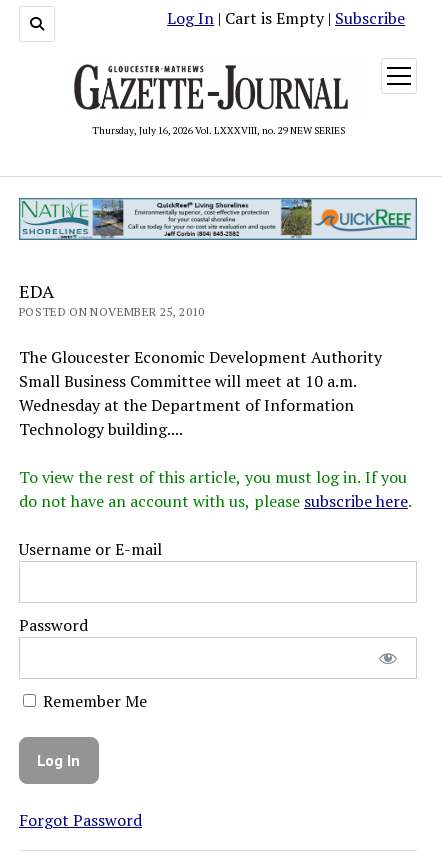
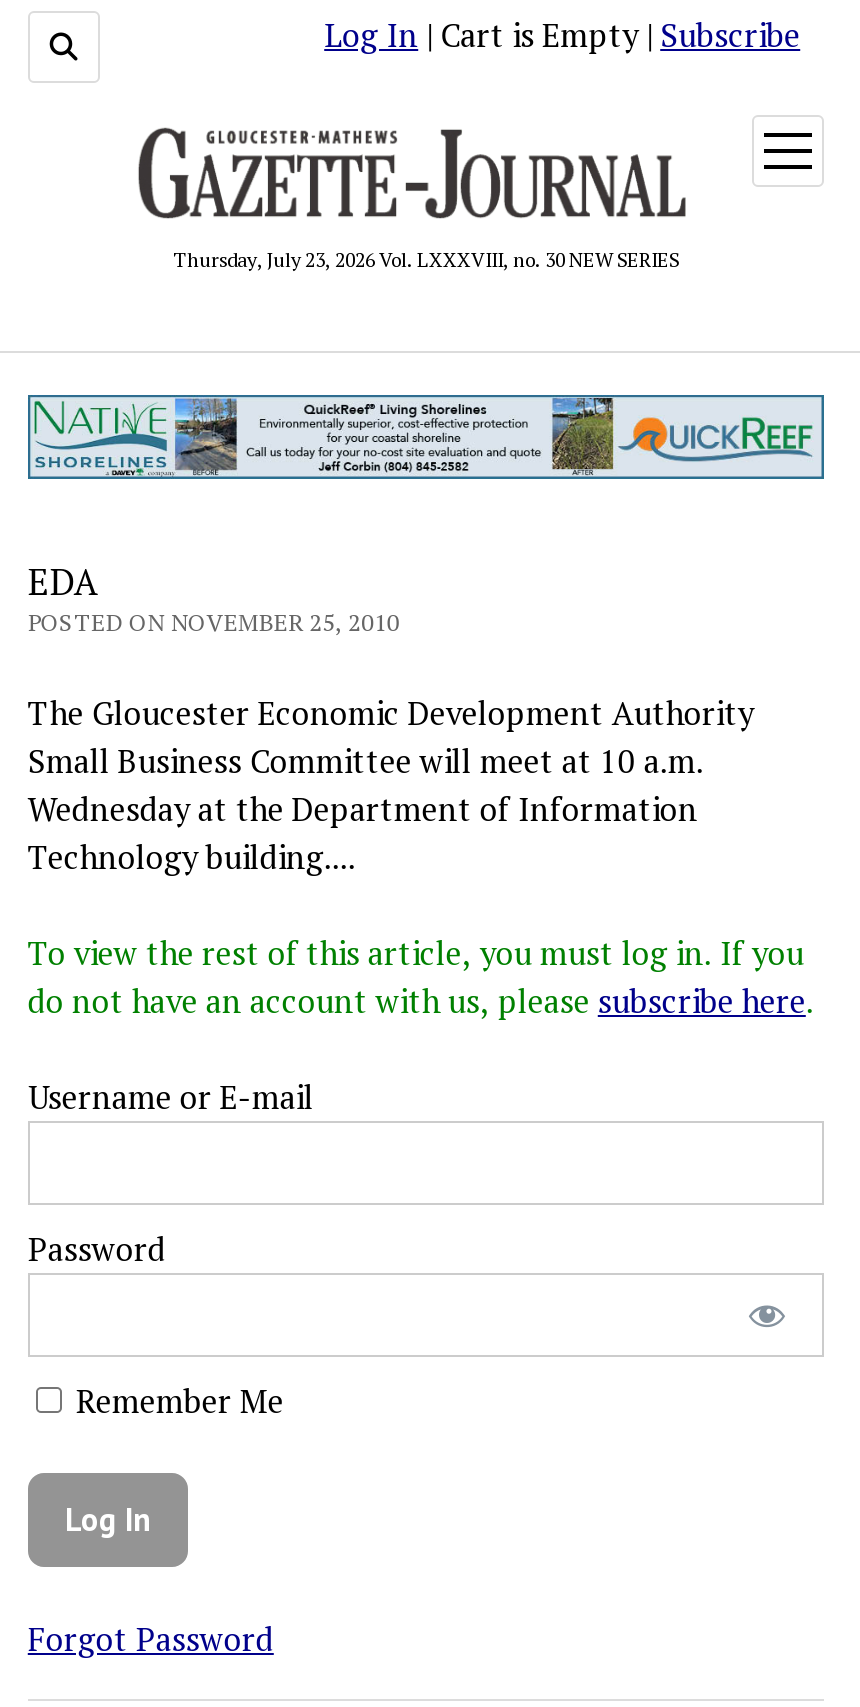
[91,124,344,137] Thursday, July 16, 2026 Vol. LXXXVIII, no. 29 NEW SERIES -> [173,247,679,273] Thursday, July 23, 2026 Vol. LXXXVIII, no. 30 NEW SERIES

